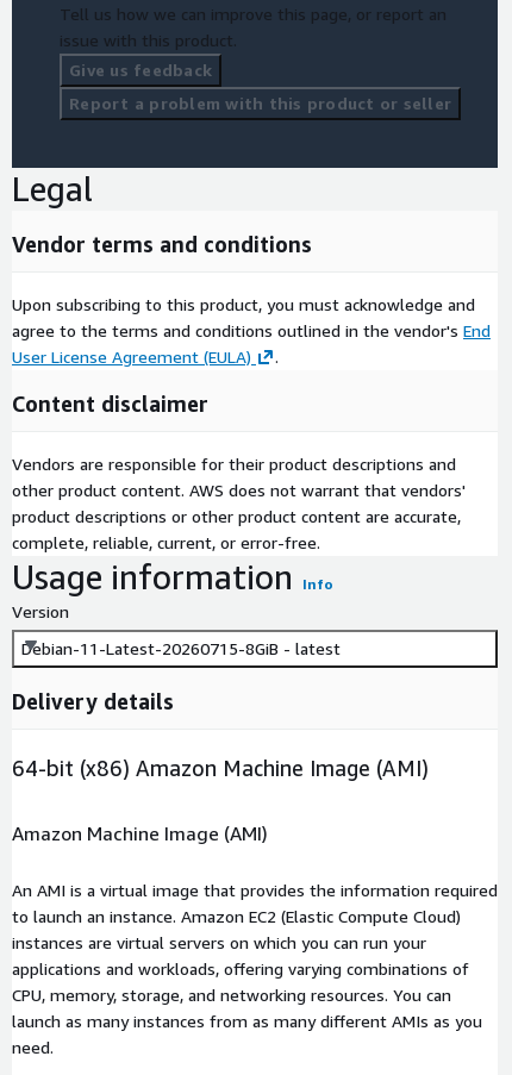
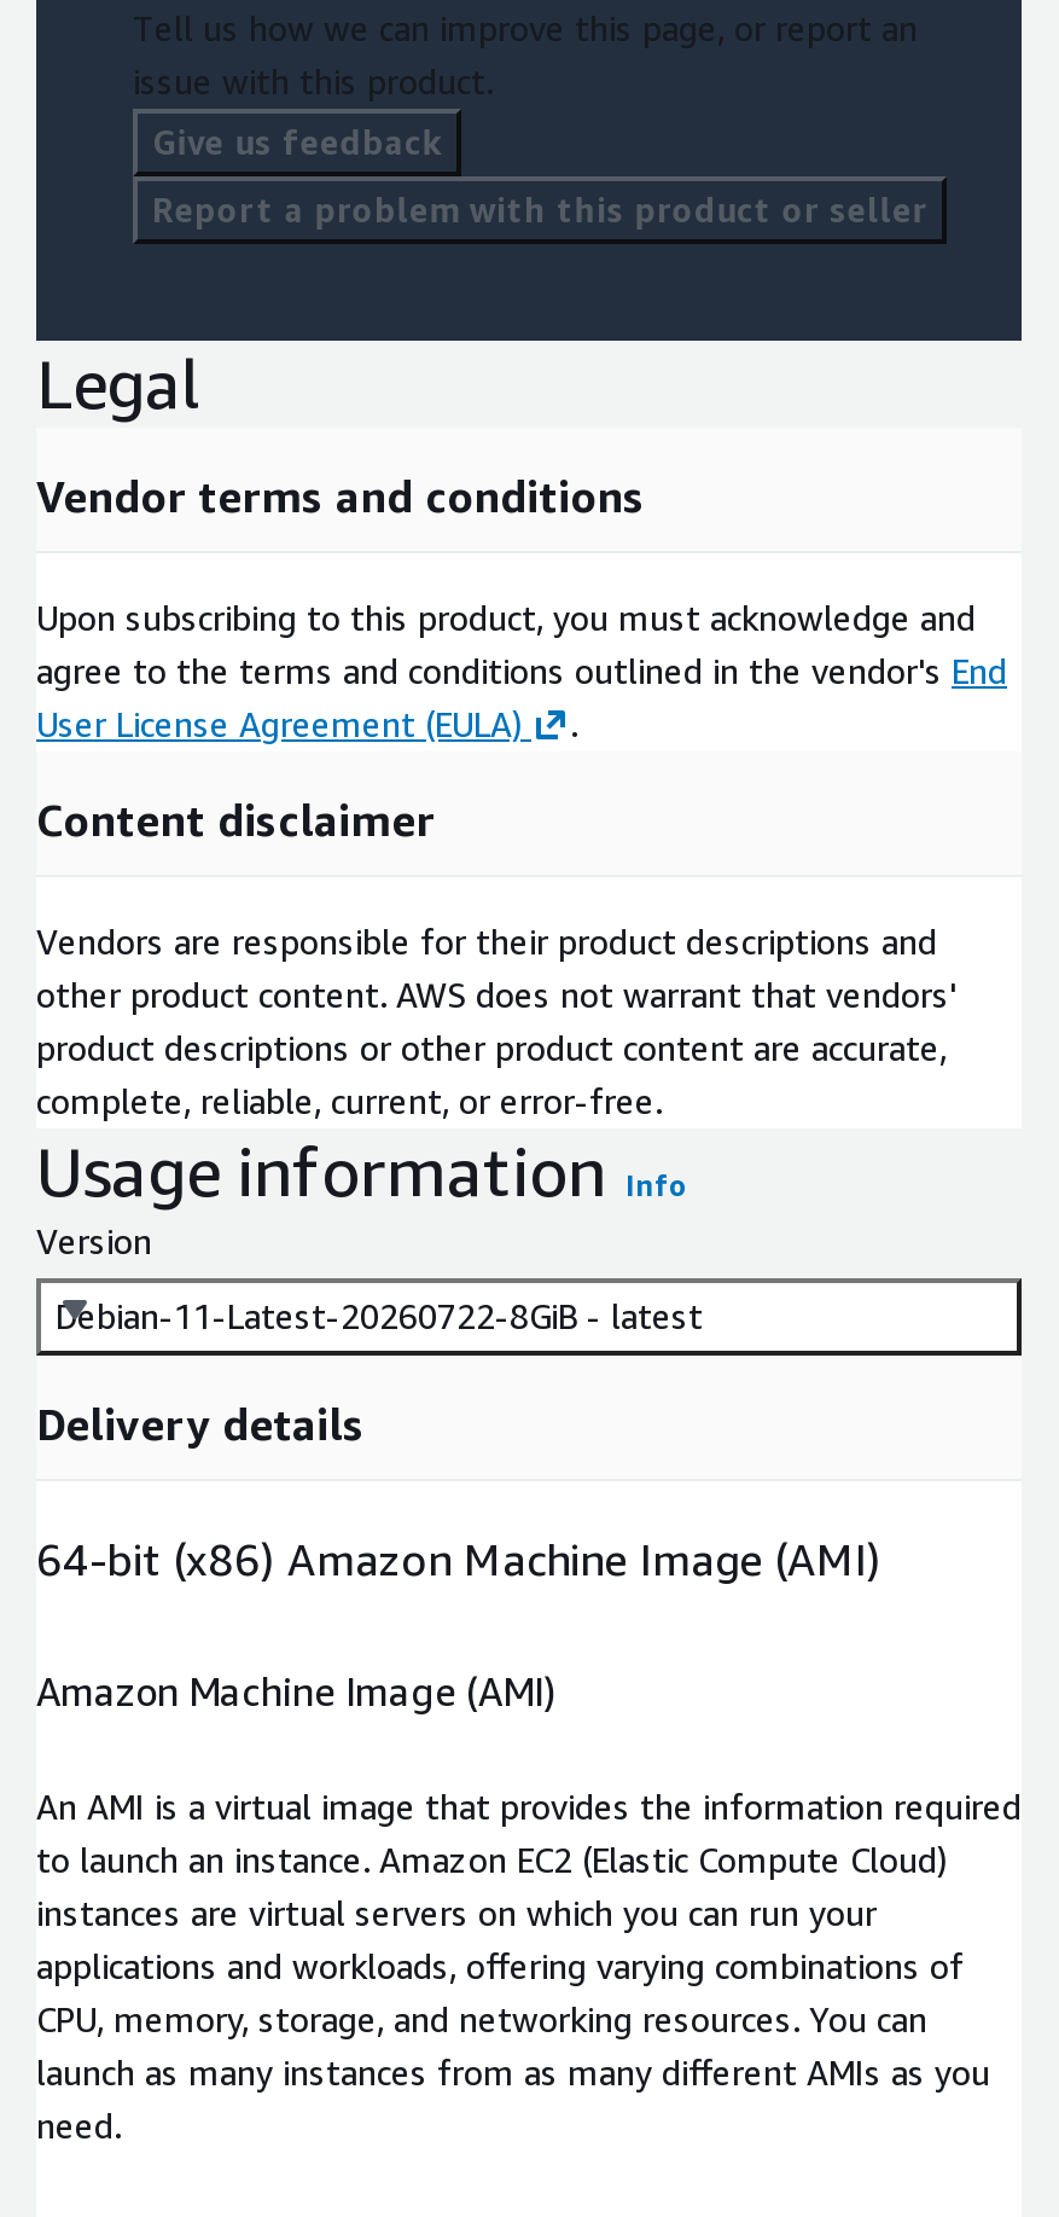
[21,638,341,658] Debian-11-Latest-20260715-8GiB - latest -> [56,1294,703,1336] Debian-11-Latest-20260722-8GiB - latest

